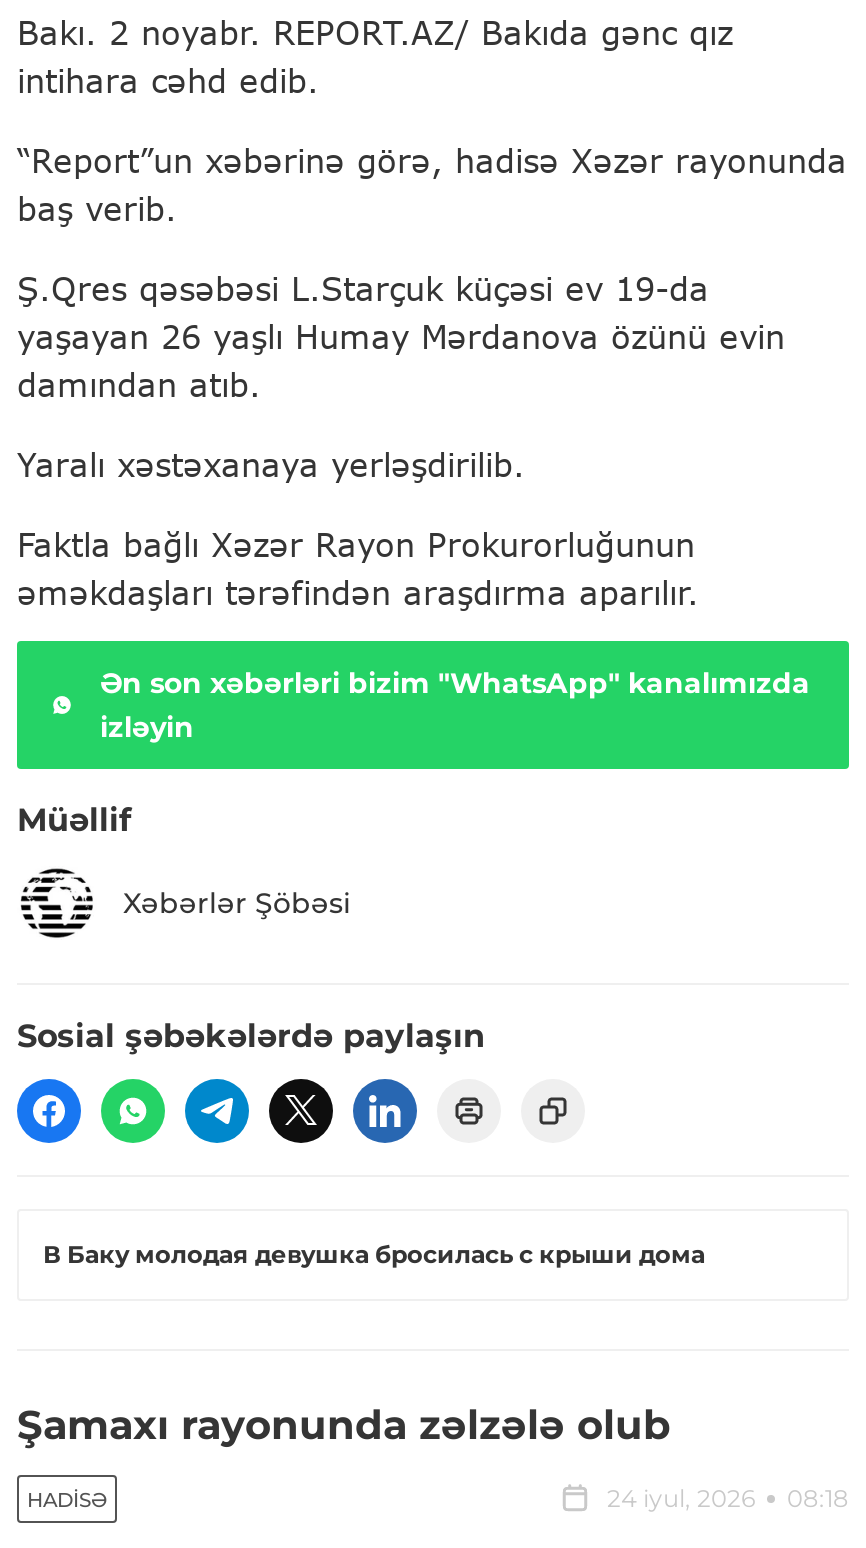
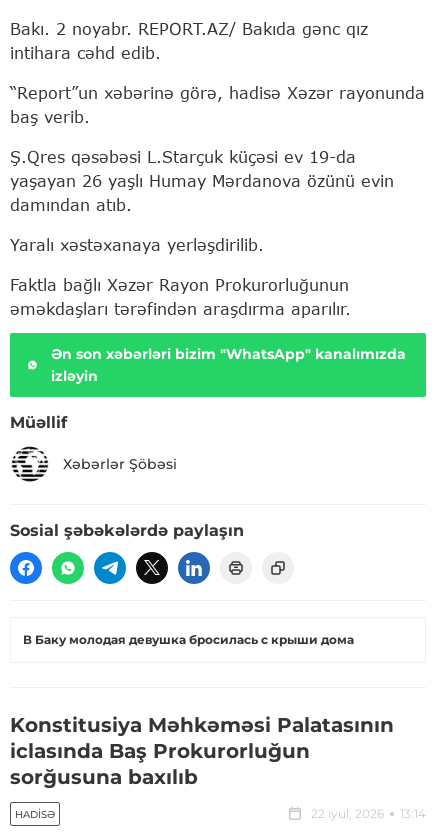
[17,1402,671,1450] Şamaxı rayonunda zəlzələ olub -> [10,713,394,789] Konstitusiya Məhkəməsi Palatasının | iclasında Baş Prokurorluğun | sorğusuna baxılıb
[607,1484,849,1514] 24 iyul, 2026 | 08:18 -> [311,806,426,821] 22 iyul, 2026 | 13:14

